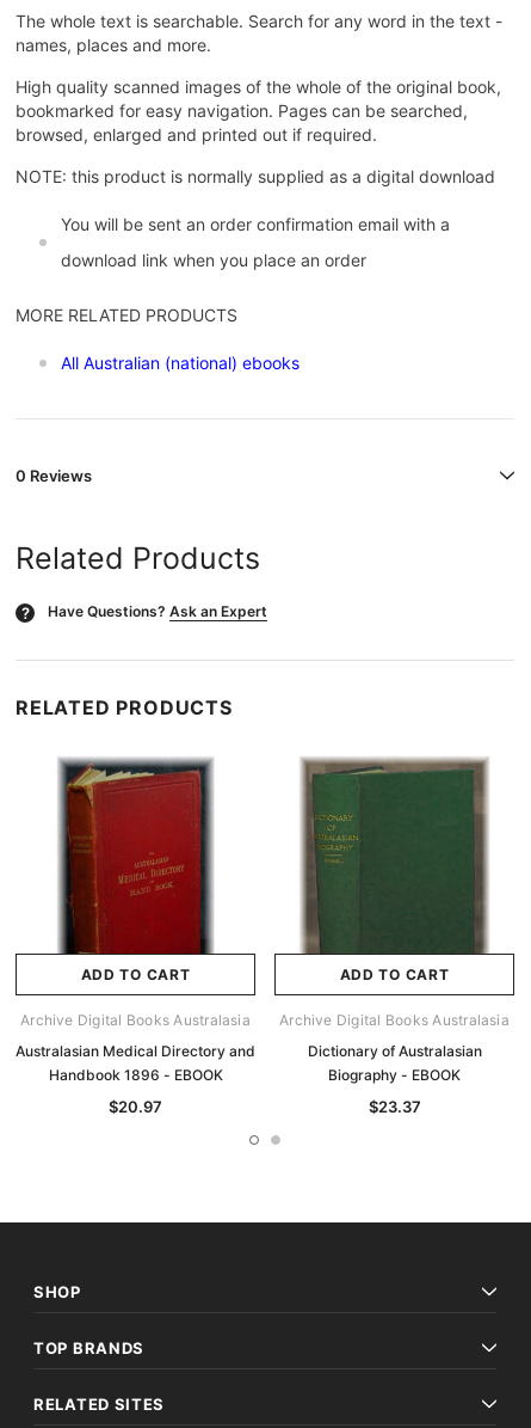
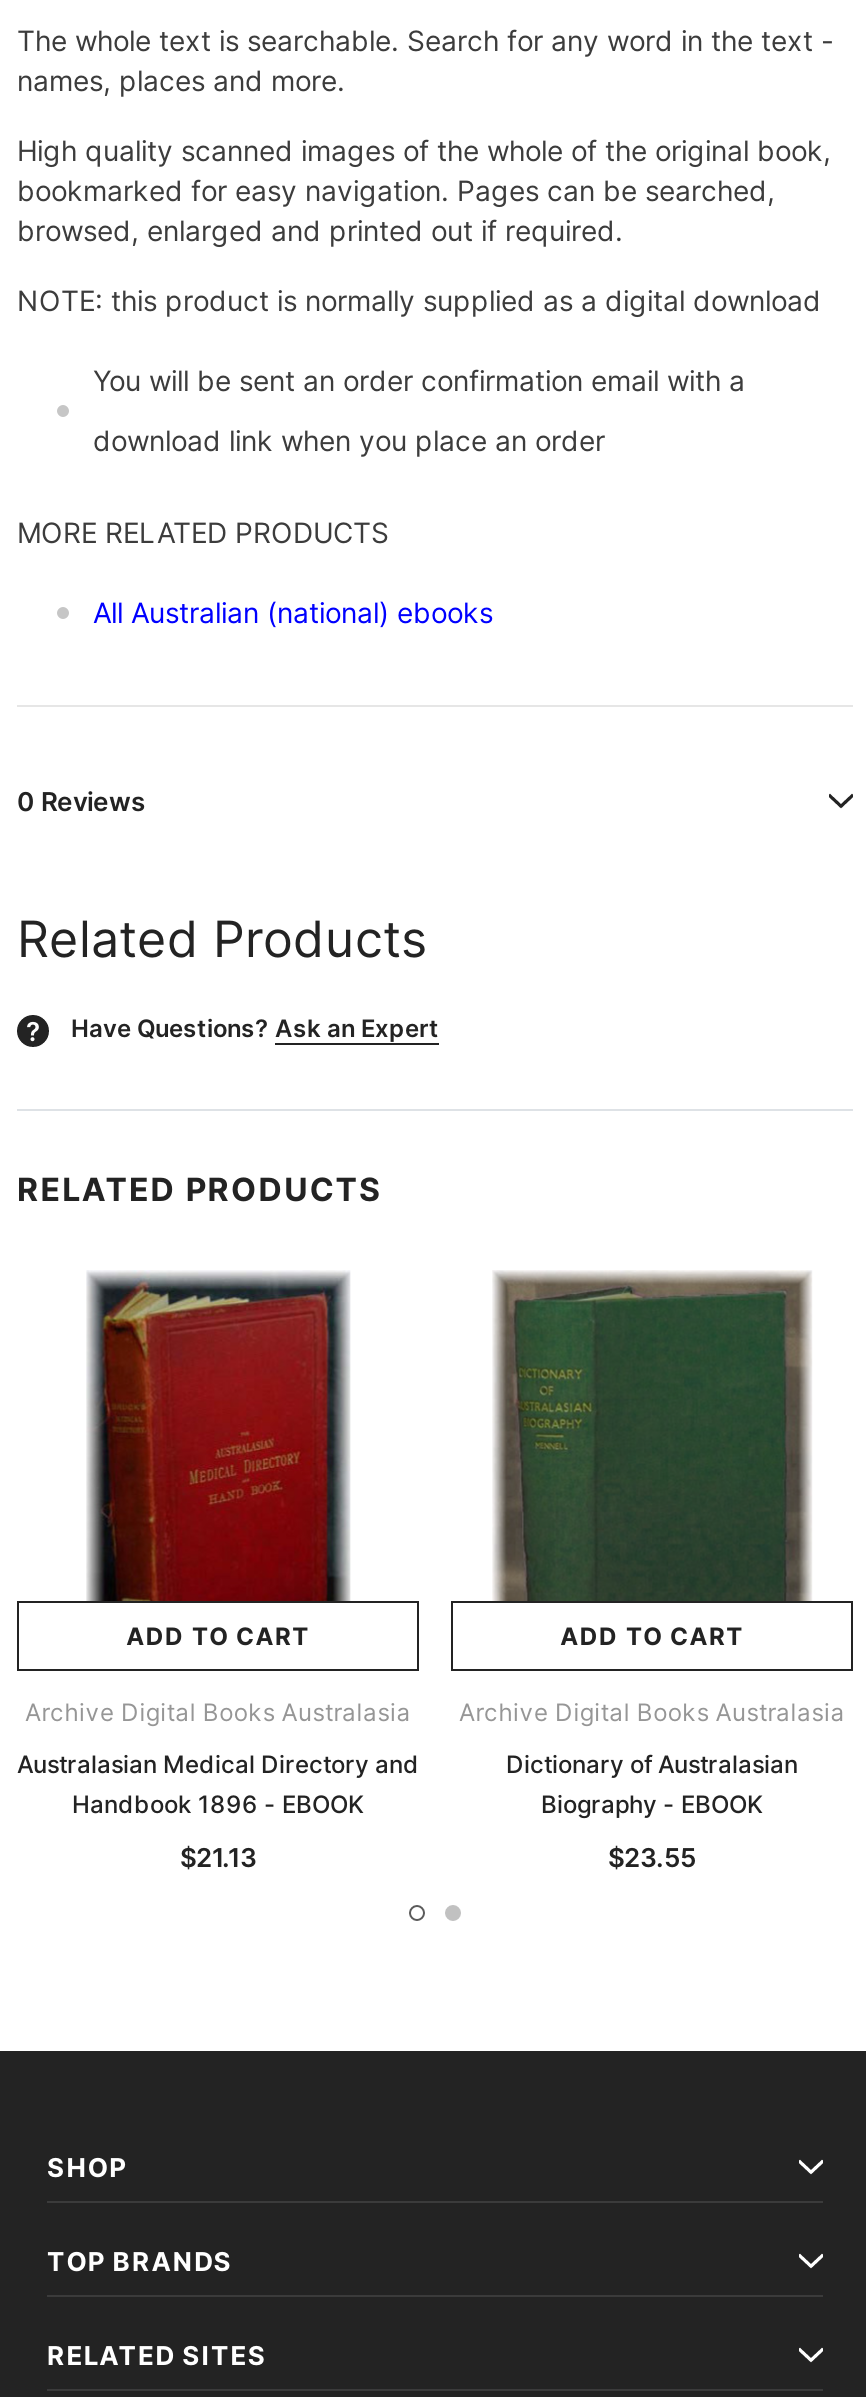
[109,1097,162,1116] $20.97 -> [180,1841,256,1873] $21.13
[368,1097,421,1116] $23.37 -> [608,1841,696,1873] $23.55

